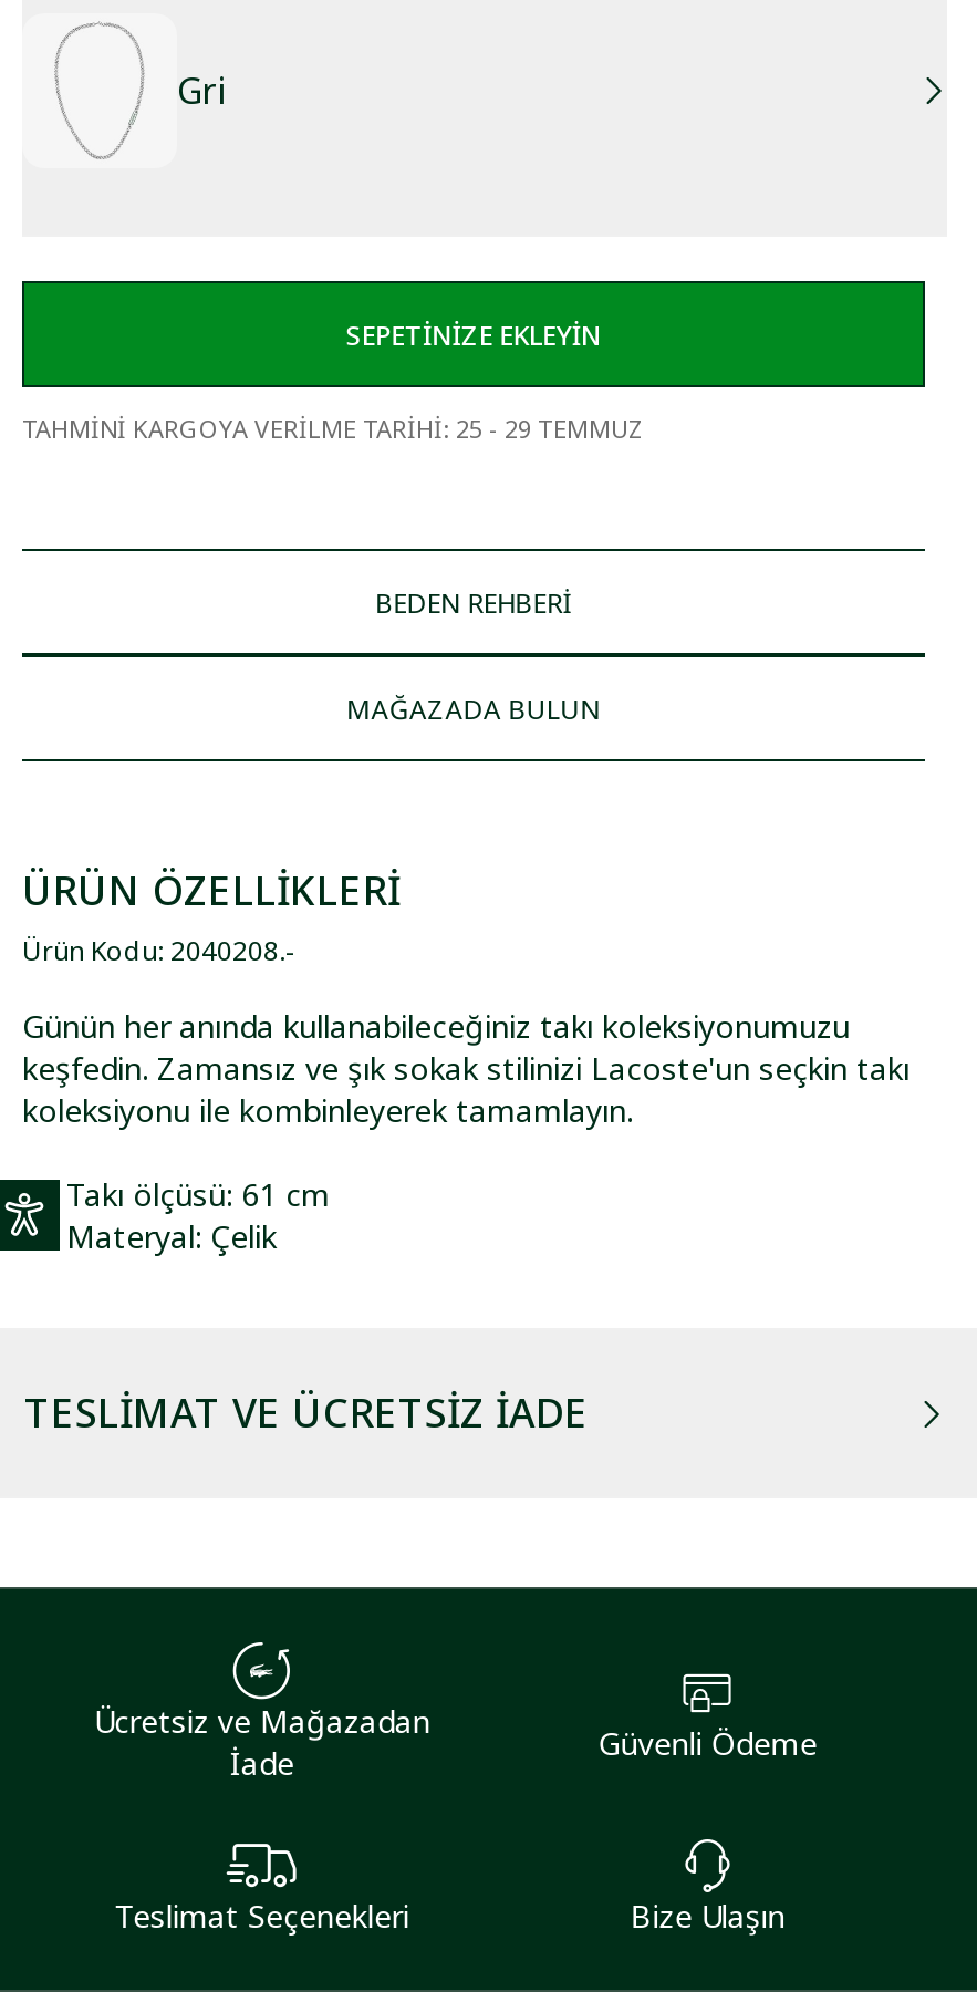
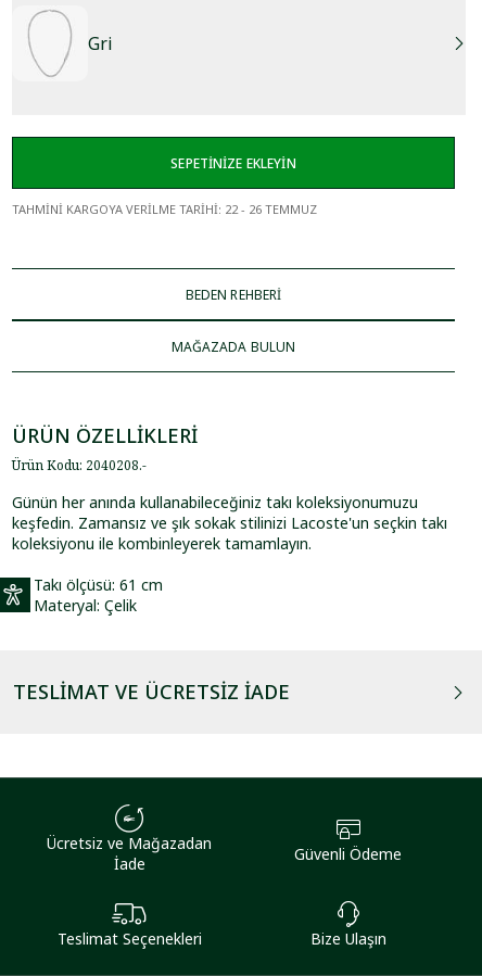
[22,412,644,445] TAHMİNİ KARGOYA VERİLME TARİHİ: 25 - 29 TEMMUZ -> [12,201,317,217] TAHMİNİ KARGOYA VERİLME TARİHİ: 22 - 26 TEMMUZ

